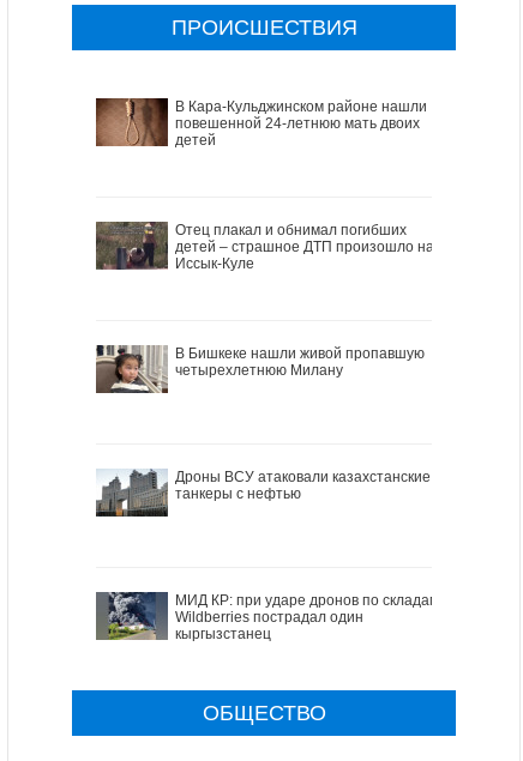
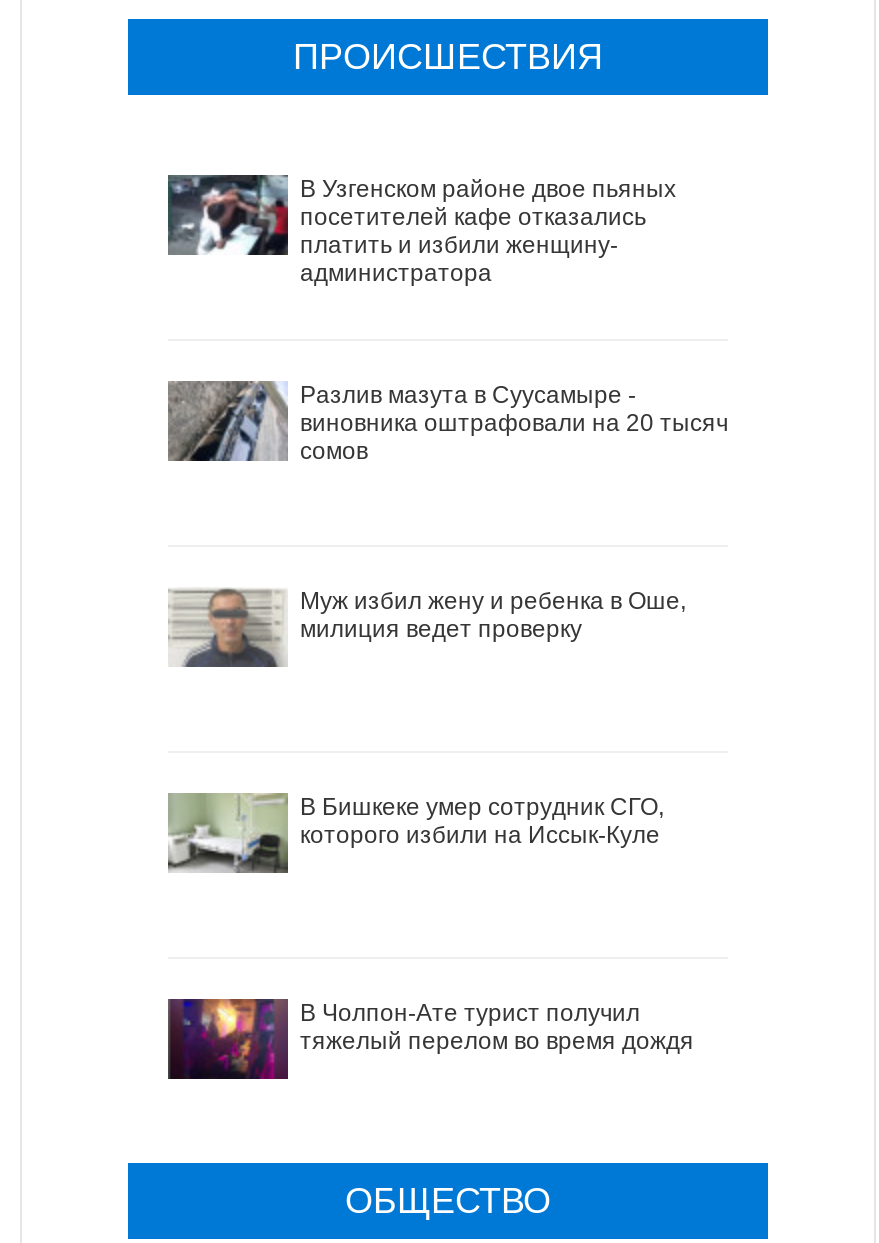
[96,98,427,148] [image] | В Кара-Кульджинском районе нашли | повешенной 24-летнюю мать двоих | детей -> [168,175,676,287] [image] | В Узгенском районе двое пьяных | посетителей кафе отказались | платить и избили женщину- | администратора
[97,221,434,272] [image] | Отец плакал и обнимал погибших | детей – страшное ДТП произошло на | Иссык-Куле -> [168,381,728,465] [image] | Разлив мазута в Суусамыре - | виновника оштрафовали на 20 тысяч | сомов
[95,344,425,394] [image] | В Бишкеке нашли живой пропавшую | четырехлетнюю Милану -> [168,587,686,667] [image] | Муж избил жену и ребенка в Оше, | милиция ведет проверку
[96,468,431,518] [image] | Дроны ВСУ атаковали казахстанские | танкеры с нефтью -> [168,793,664,873] [image] | В Бишкеке умер сотрудник СГО, | которого избили на Иссык-Куле
[96,591,439,642] [image] | МИД КР: при ударе дронов по складам | Wildberries пострадал один | кыргызстанец -> [170,997,694,1081] [image] | В Чолпон-Ате турист получил | тяжелый перелом во время дождя

